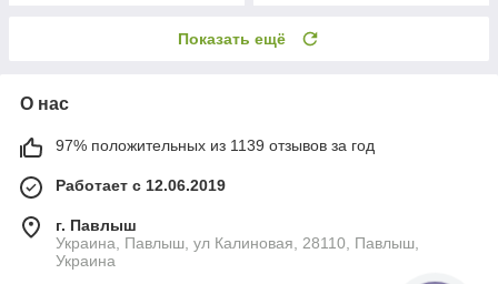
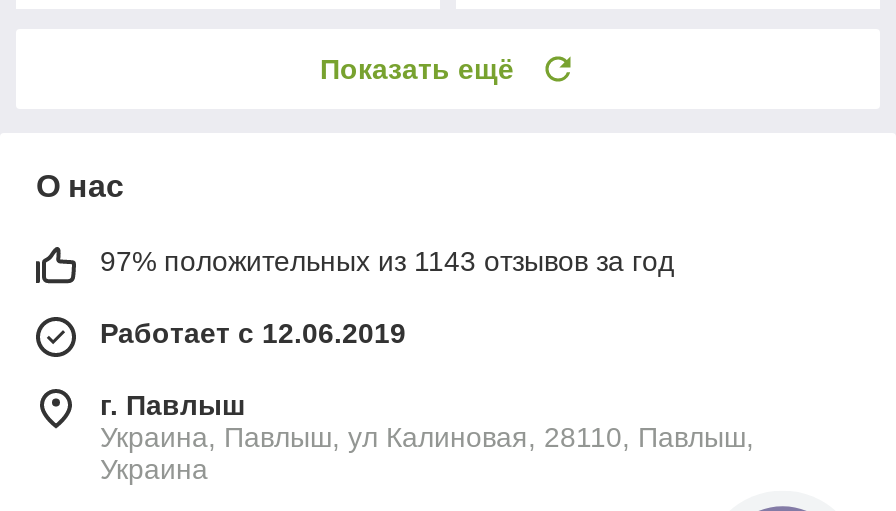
[56,136,375,154] 97% положительных из 1139 отзывов за год -> [100,245,674,277] 97% положительных из 1143 отзывов за год

